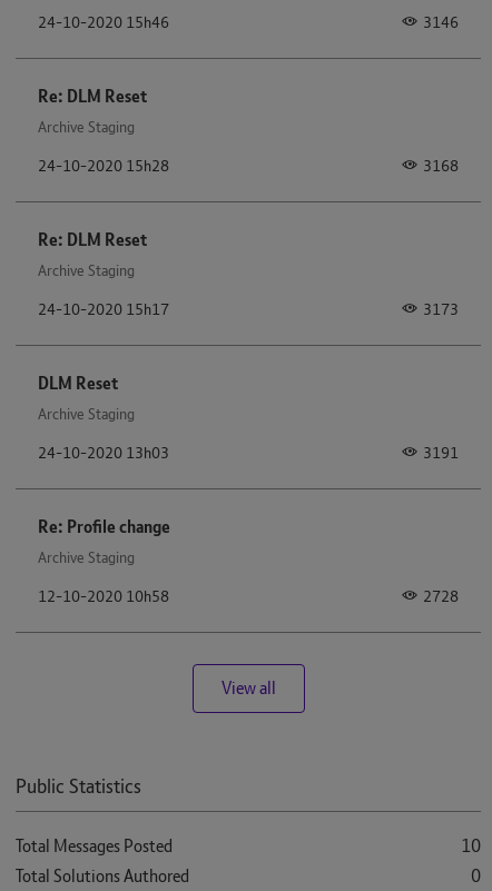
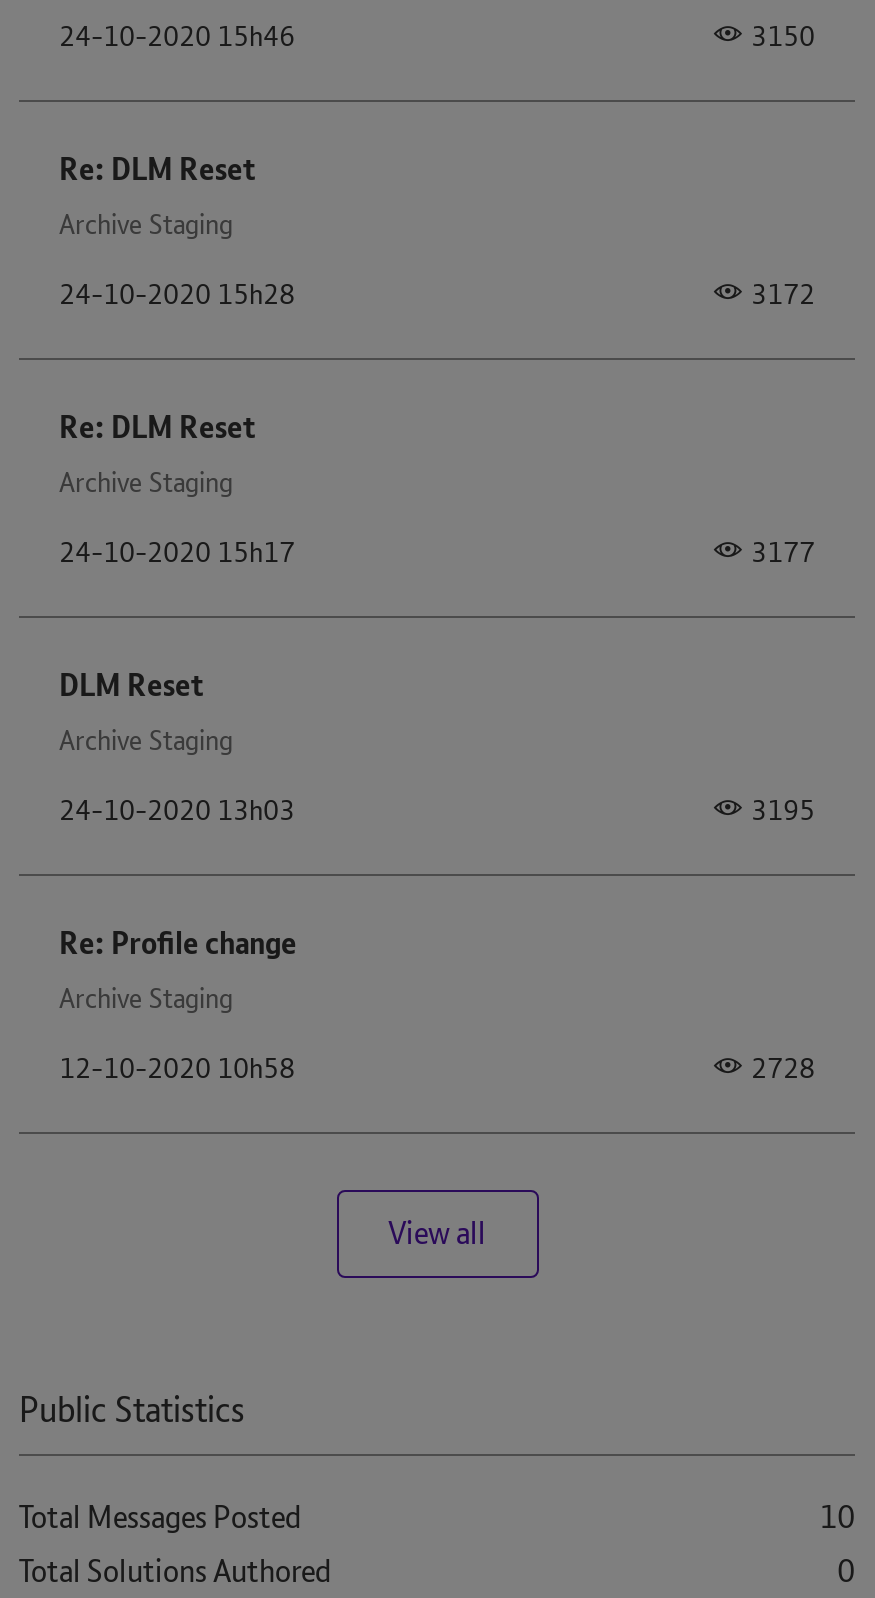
[420,12,459,32] 3146 -> [745,18,815,54] 3150
[420,156,459,176] 3168 -> [745,276,815,312] 3172
[420,299,459,319] 3173 -> [745,534,815,570] 3177
[420,443,459,463] 3191 -> [745,792,815,828] 3195

